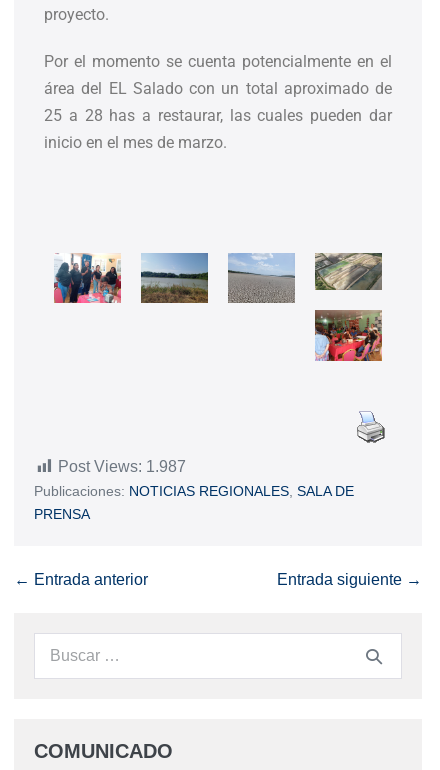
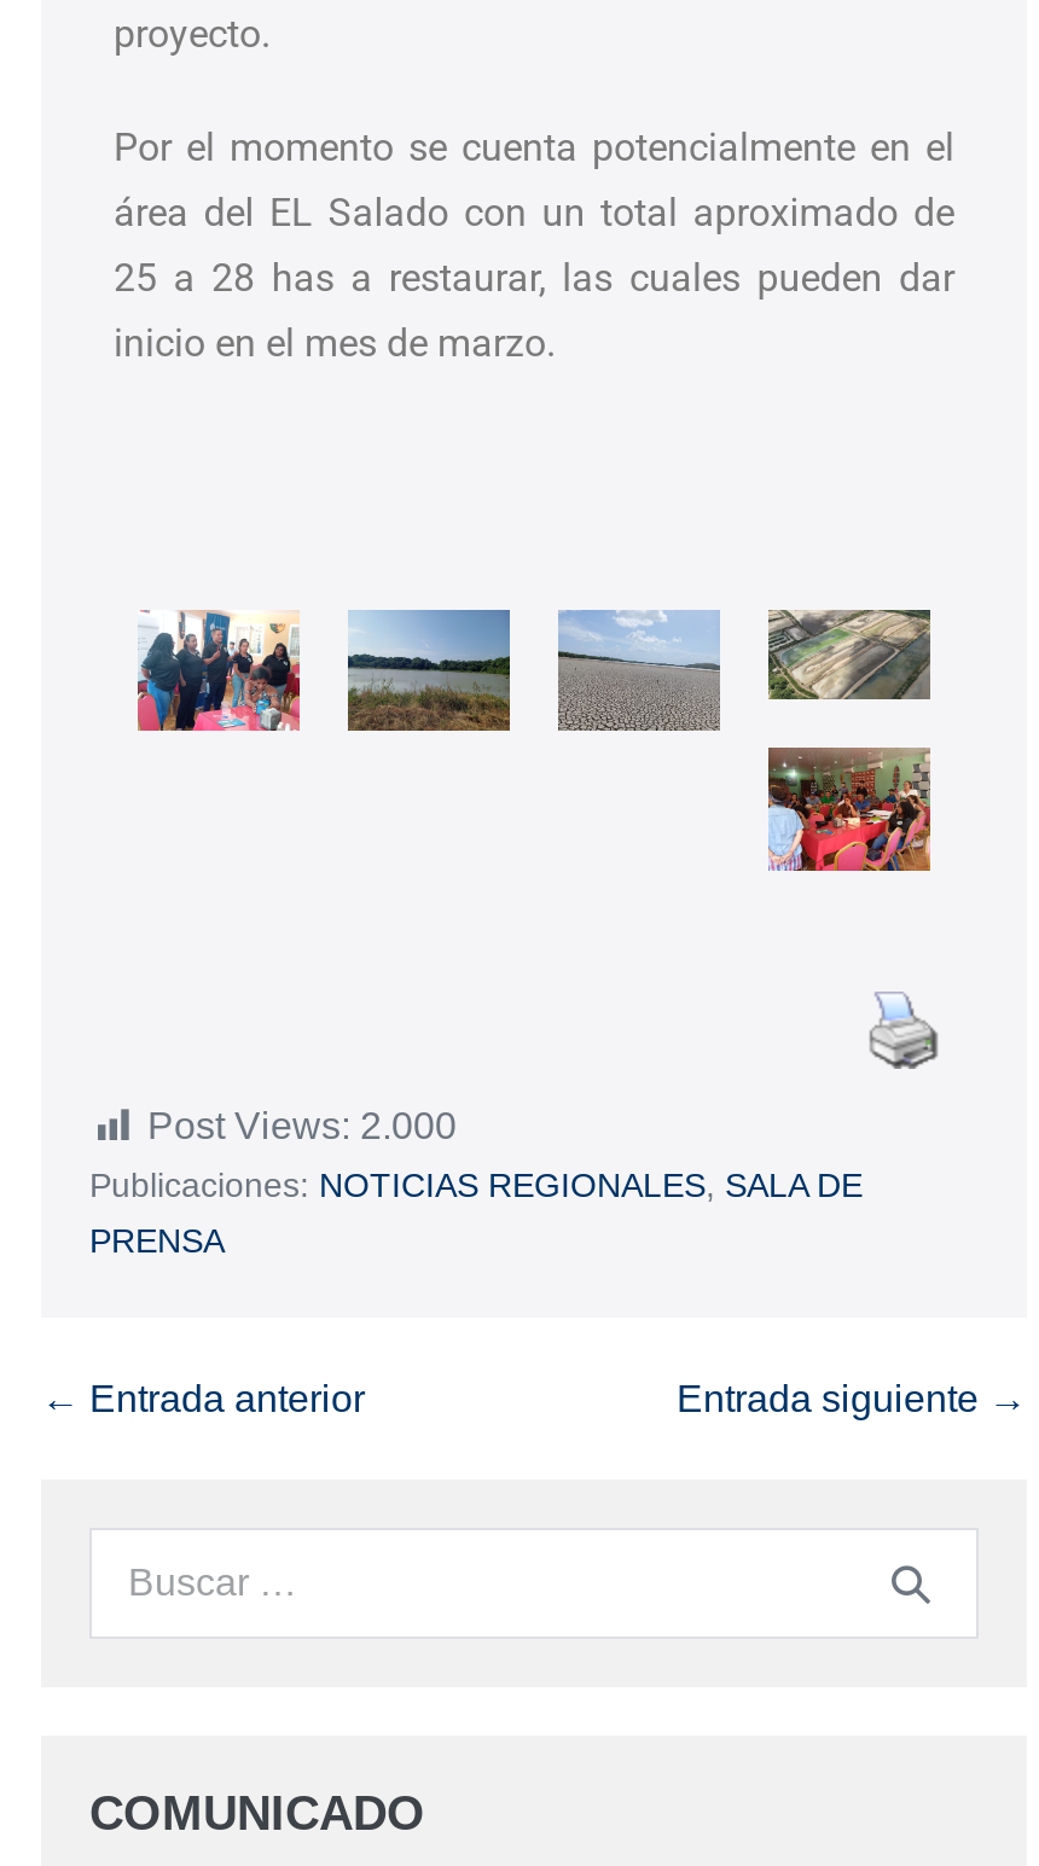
[58,458,186,475] Post Views: 1.987 -> [147,1105,457,1146] Post Views: 2.000

